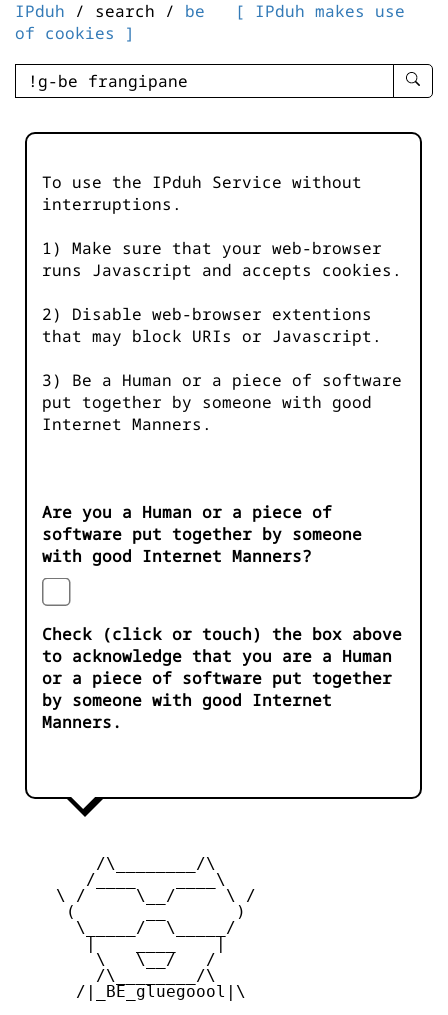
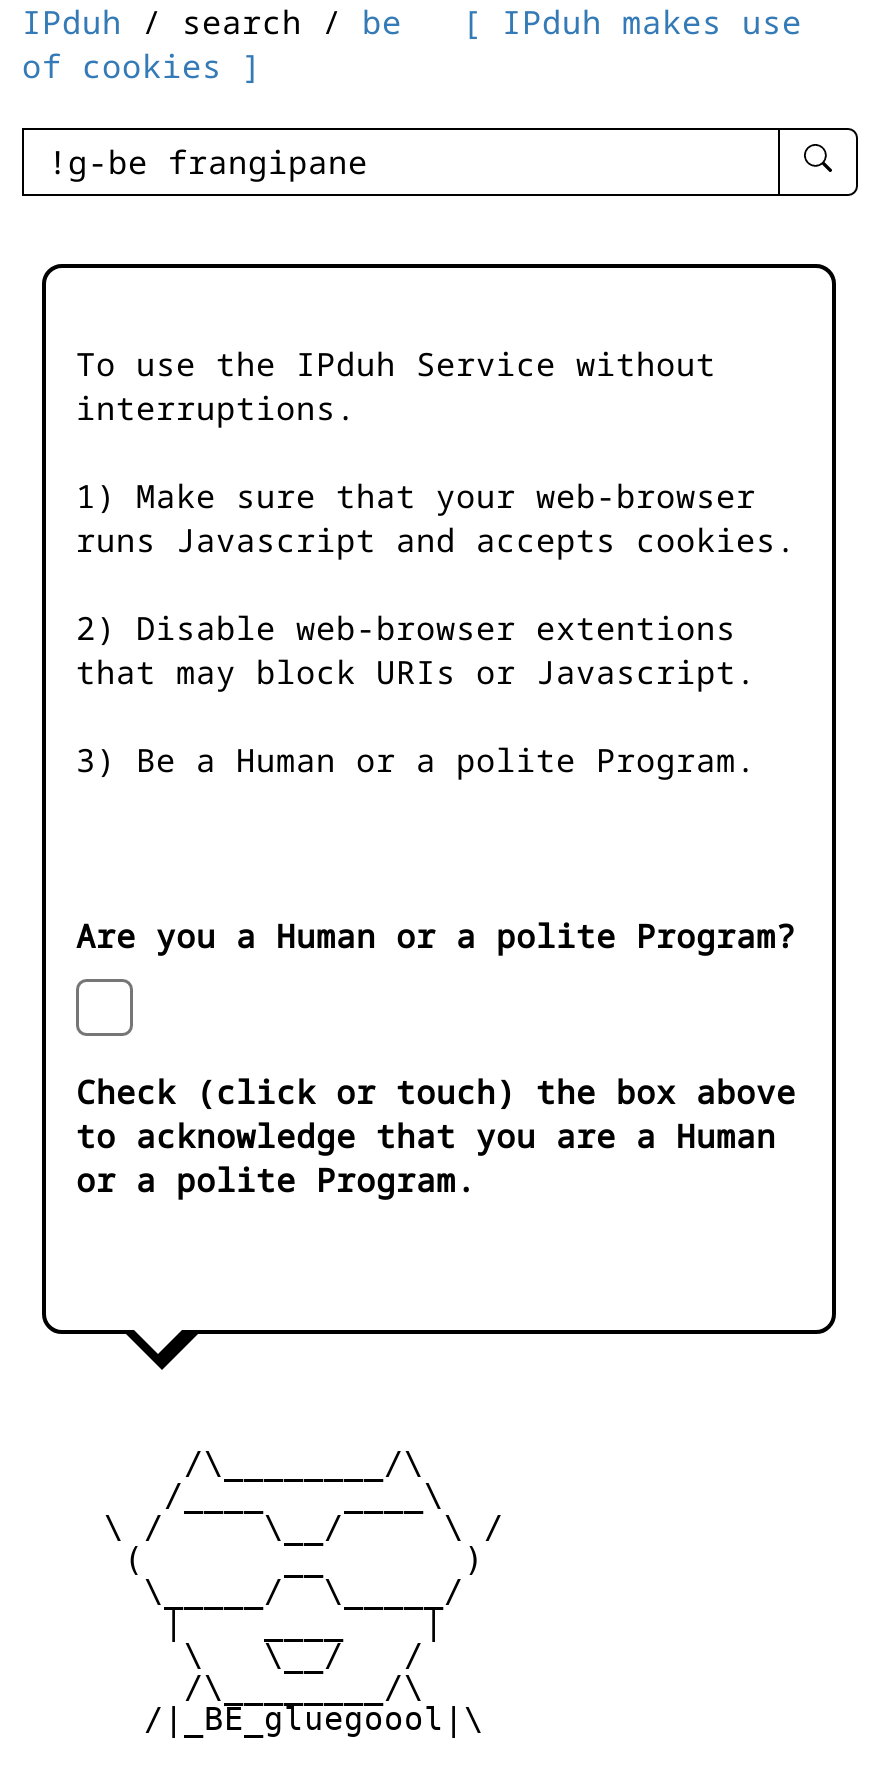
[42,369,402,435] 3) Be a Human or a piece of software | put together by someone with good | Internet Manners. -> [76,738,756,782] 3) Be a Human or a polite Program.
[42,501,362,567] Are you a Human or a piece of | software put together by someone | with good Internet Manners? -> [76,914,796,958] Are you a Human or a polite Program?
[42,667,392,733] or a piece of software put together | by someone with good Internet | Manners. -> [76,1158,476,1202] or a polite Program.

